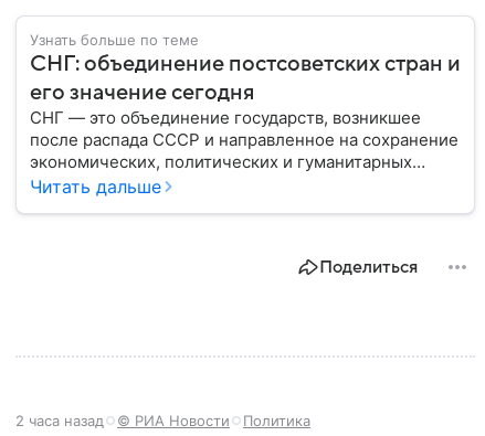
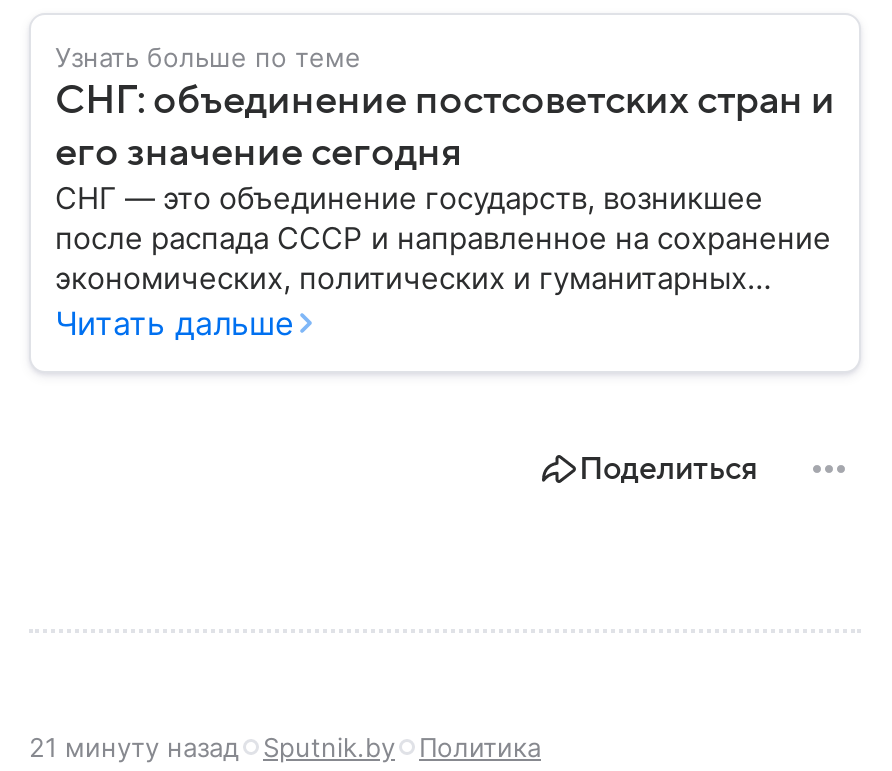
[15,411,230,429] 2 часа назад | © РИА Новости -> [29,730,395,762] 21 минуту назад | Sputnik.by

